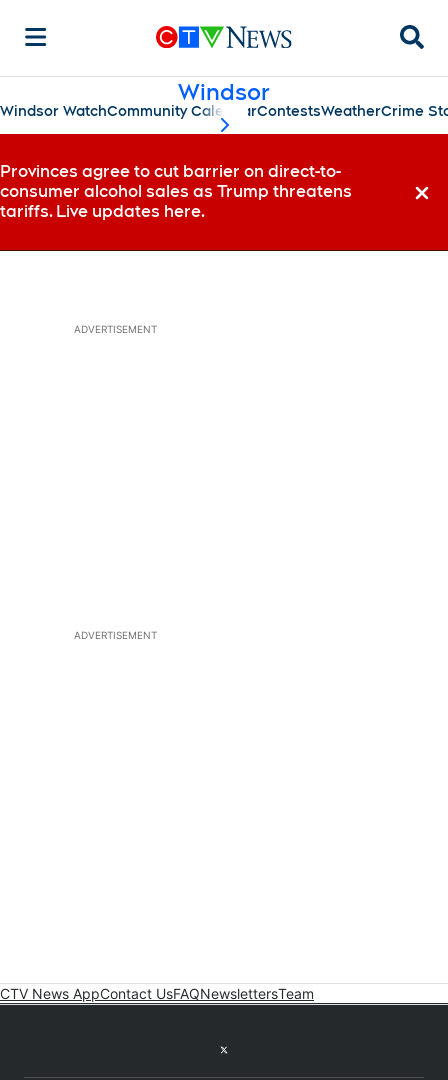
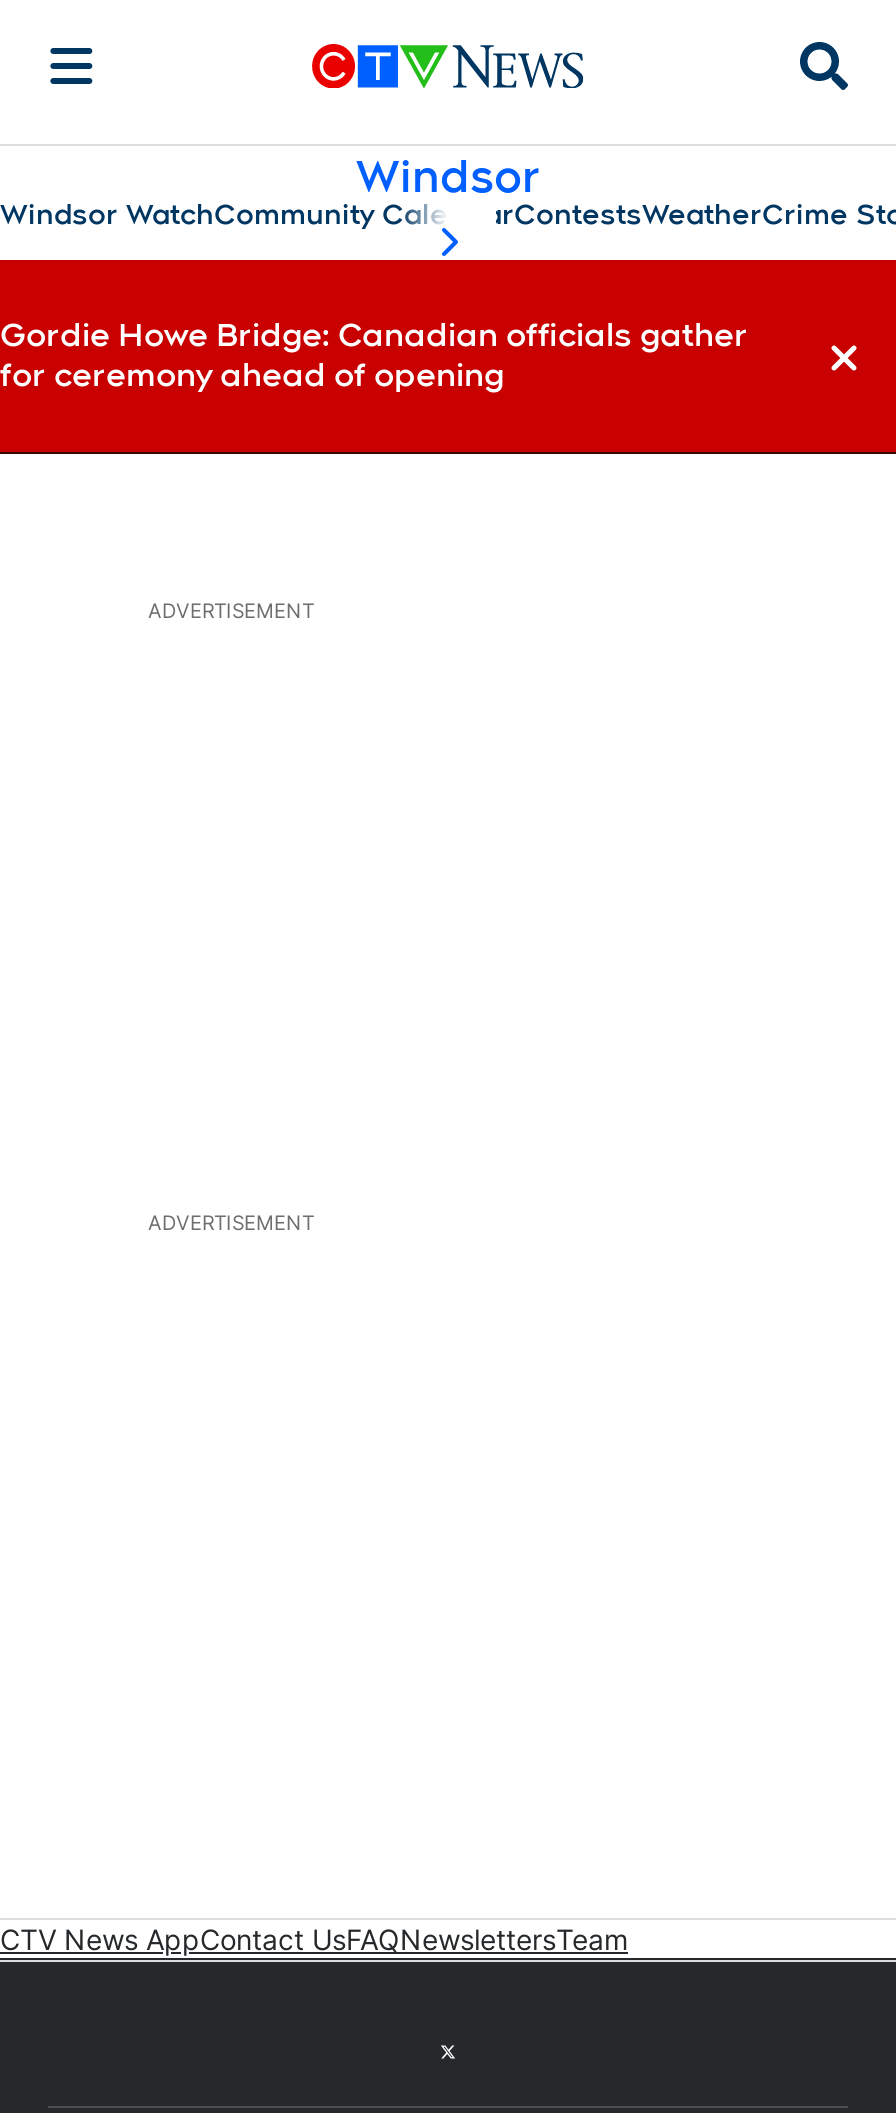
[0,162,352,221] Provinces agree to cut barrier on direct-to- | consumer alcohol sales as Trump threatens | tariffs. Live updates here. -> [0,316,748,394] Gordie Howe Bridge: Canadian officials gather | for ceremony ahead of opening

